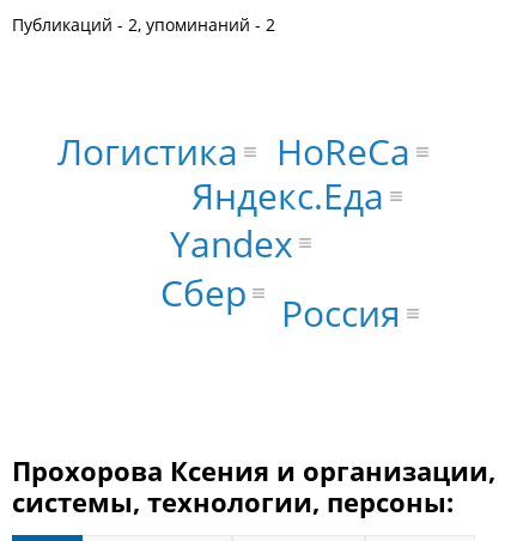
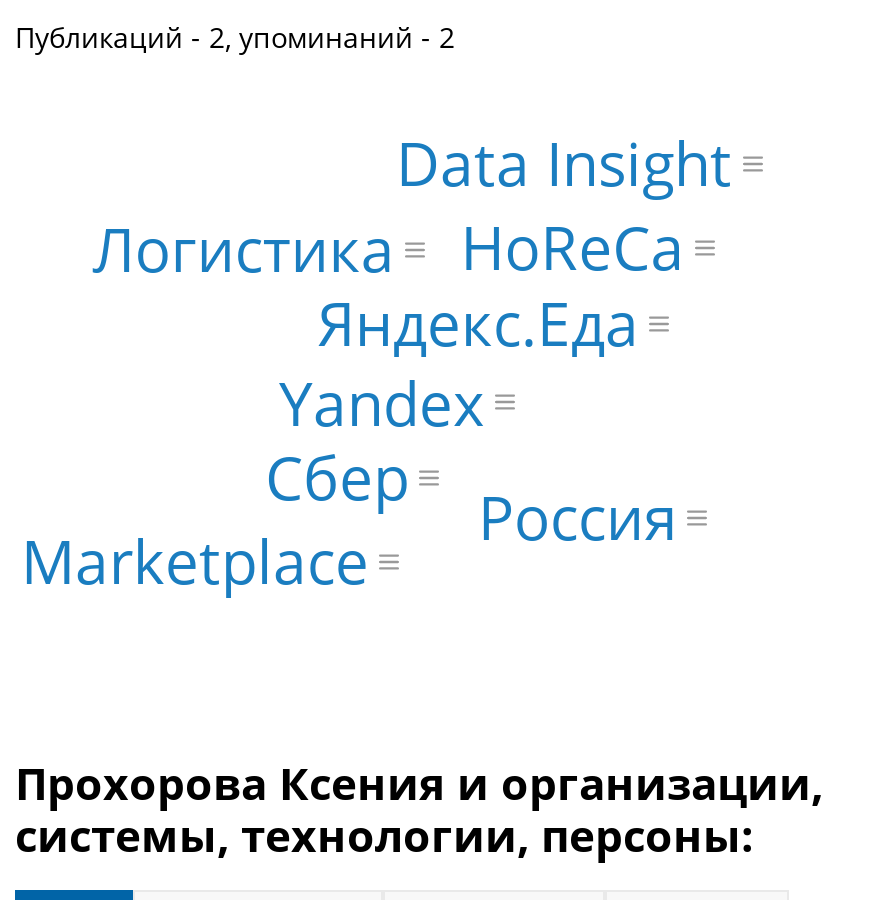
none -> [396,122,732,204] Data Insight
none -> [21,519,369,601] Marketplace

